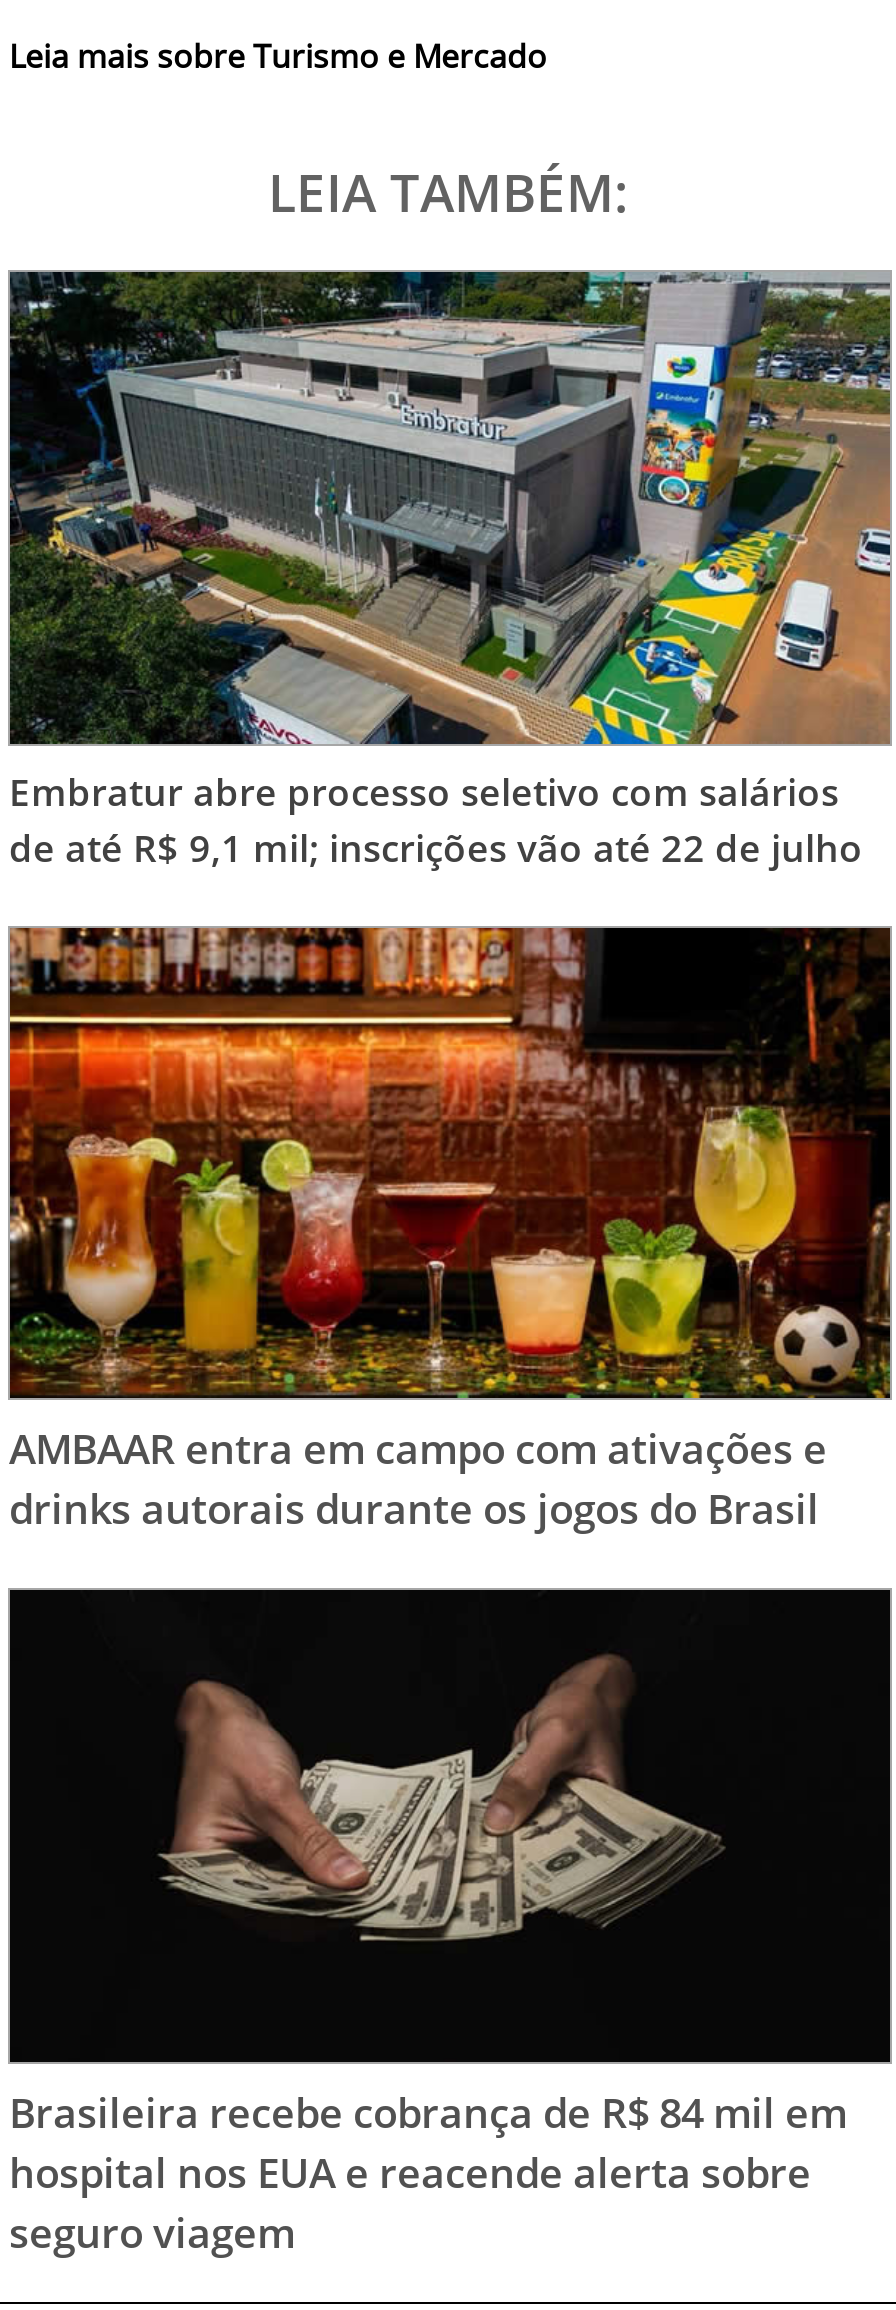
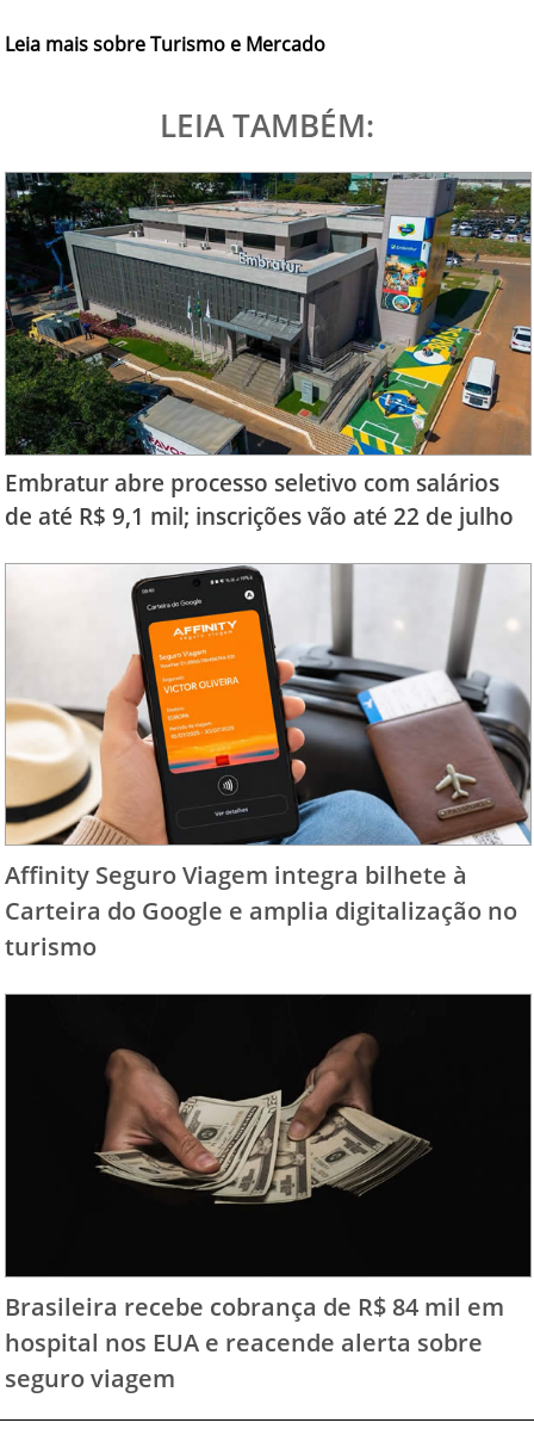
[8,926,890,1537] [image] | AMBAAR entra em campo com ativações e | drinks autorais durante os jogos do Brasil -> [5,563,530,963] [image] | Affinity Seguro Viagem integra bilhete à | Carteira do Google e amplia digitalização no | turismo

